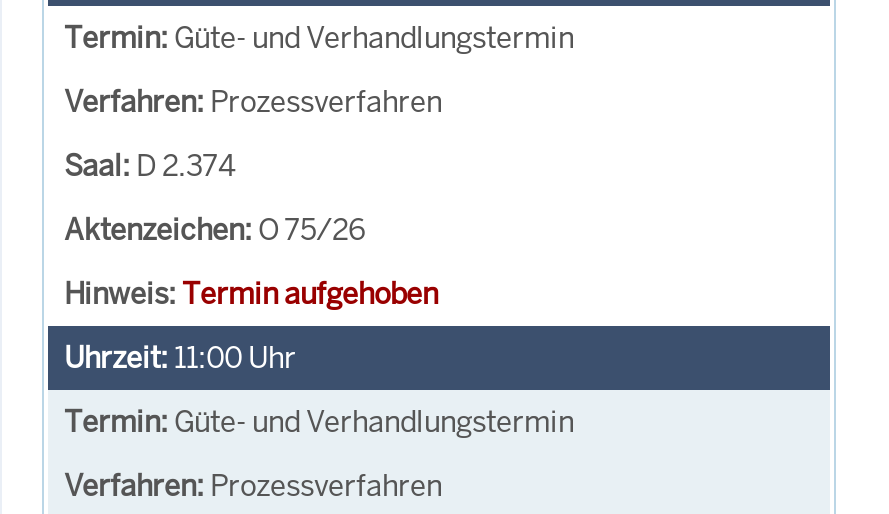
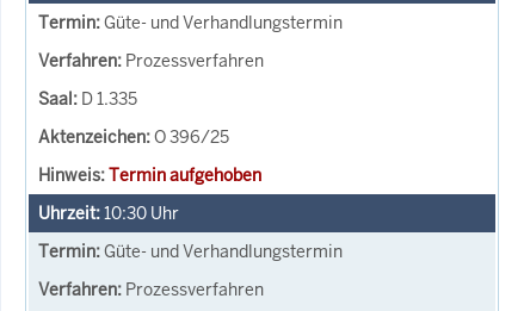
[136,147,236,183] D 2.374 -> [81,88,137,109] D 1.335
[258,211,366,247] O 75/26 -> [154,126,229,147] O 396/25
[174,339,296,375] 11:00 Uhr -> [104,202,179,224] 10:30 Uhr

